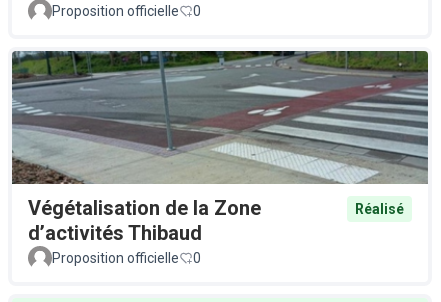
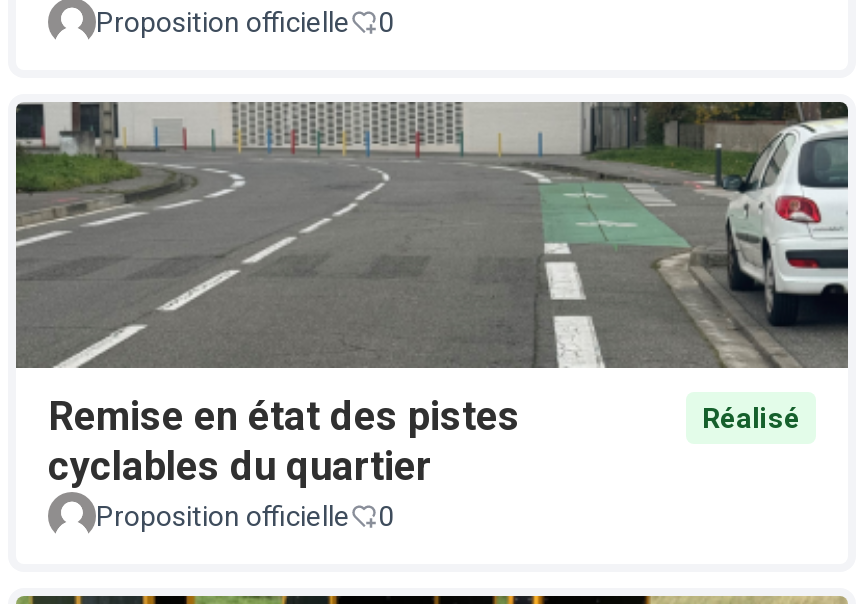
[11,50,429,245] [image] | Végétalisation de la Zone | d’activités Thibaud -> [16,102,848,491] [image] | Remise en état des pistes | cyclables du quartier

